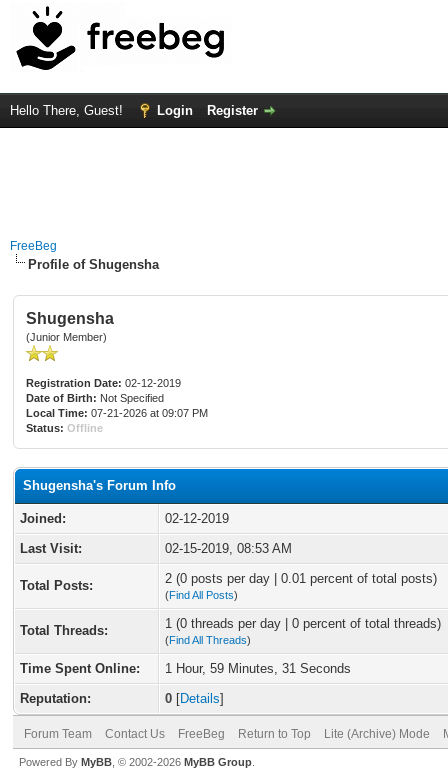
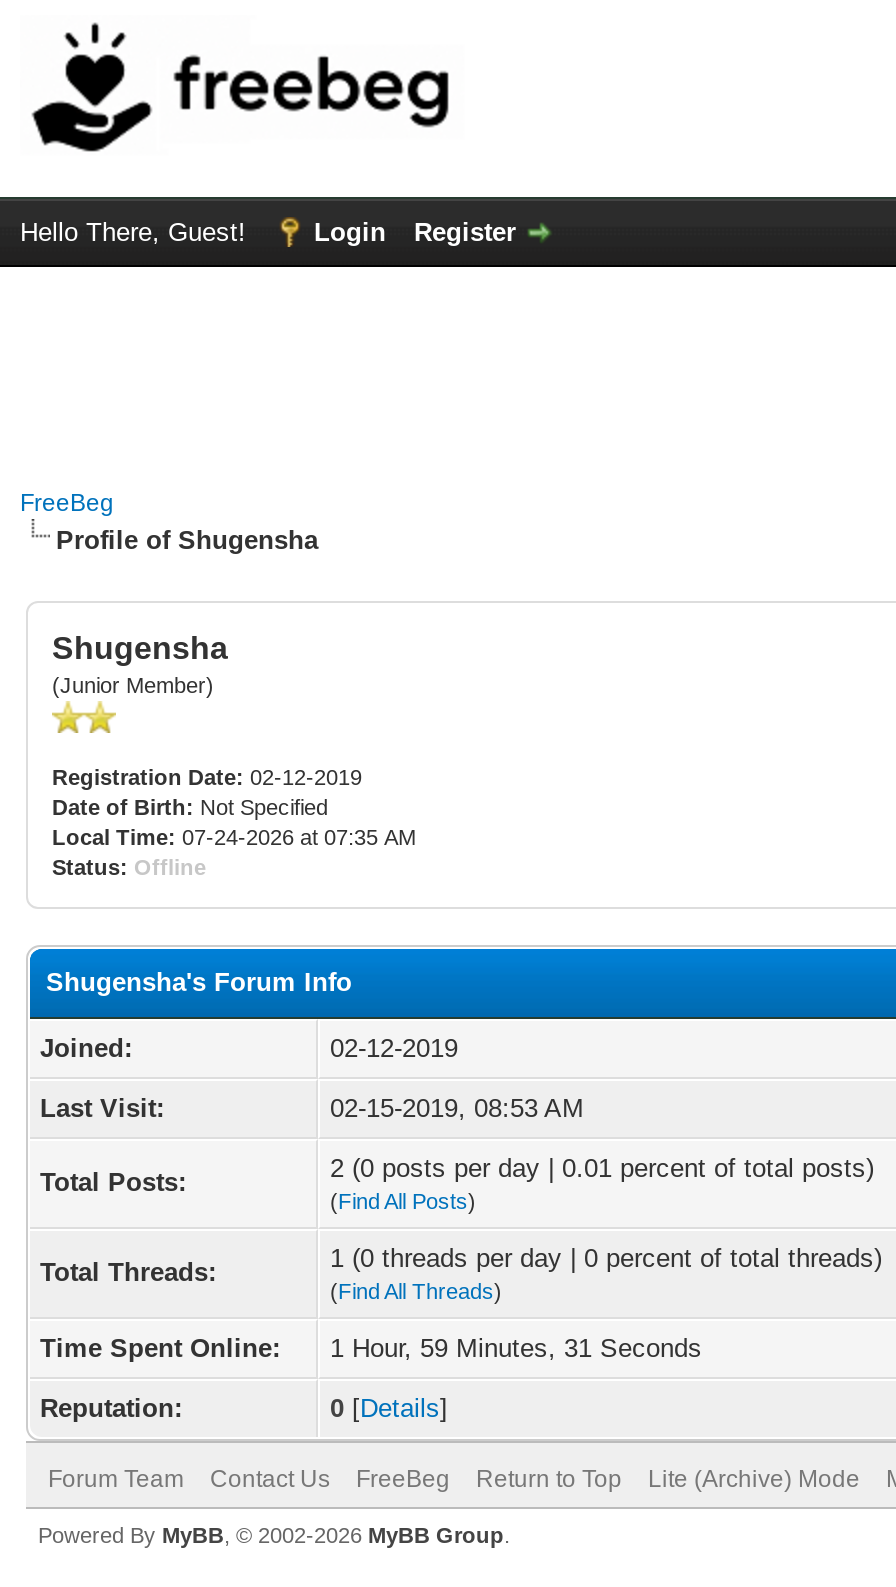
[26,407,208,419] Local Time: 07-21-2026 at 09:07 PM -> [52,825,416,849] Local Time: 07-24-2026 at 07:35 AM

